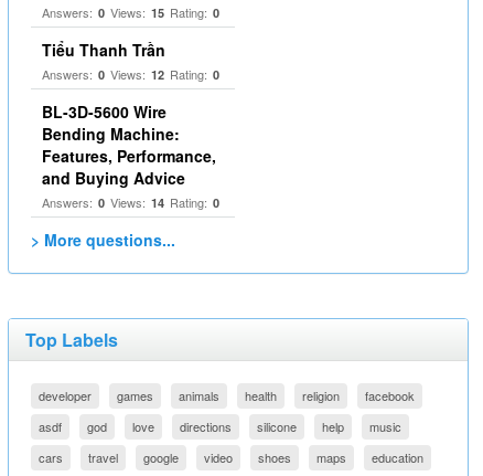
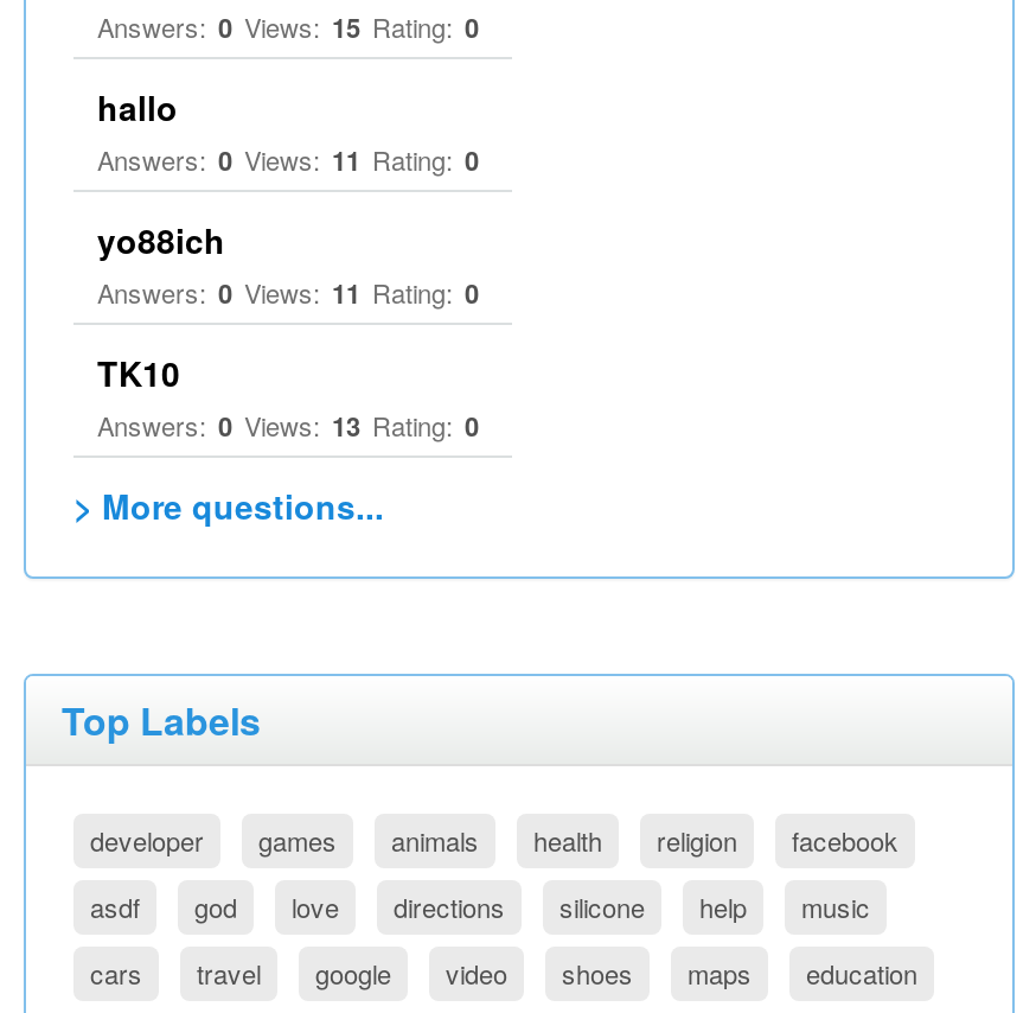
[42,39,219,211] Tiểu Thanh Trần | Answers: 0 Views: 12 Rating: 0 | BL-3D-5600 Wire | Bending Machine: | Features, Performance, | and Buying Advice | Answers: 0 Views: 14 Rating: 0 -> [97,83,479,444] hallo | Answers: 0 Views: 11 Rating: 0 | yo88ich | Answers: 0 Views: 11 Rating: 0 | TK10 | Answers: 0 Views: 13 Rating: 0

